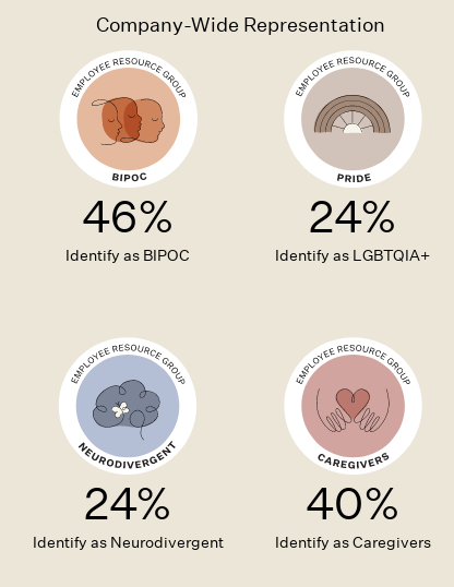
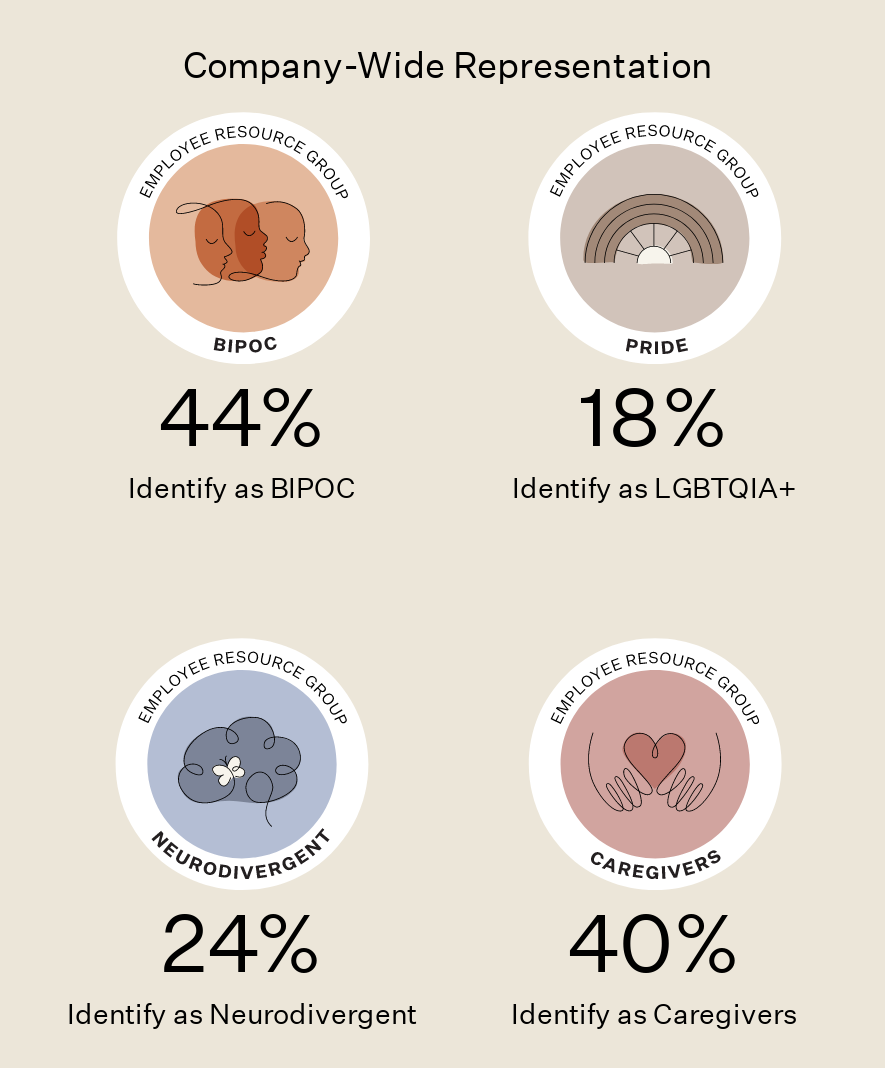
[81,190,174,242] 46% -> [158,368,326,464] 44%
[308,190,397,242] 24% -> [579,368,729,464] 18%

